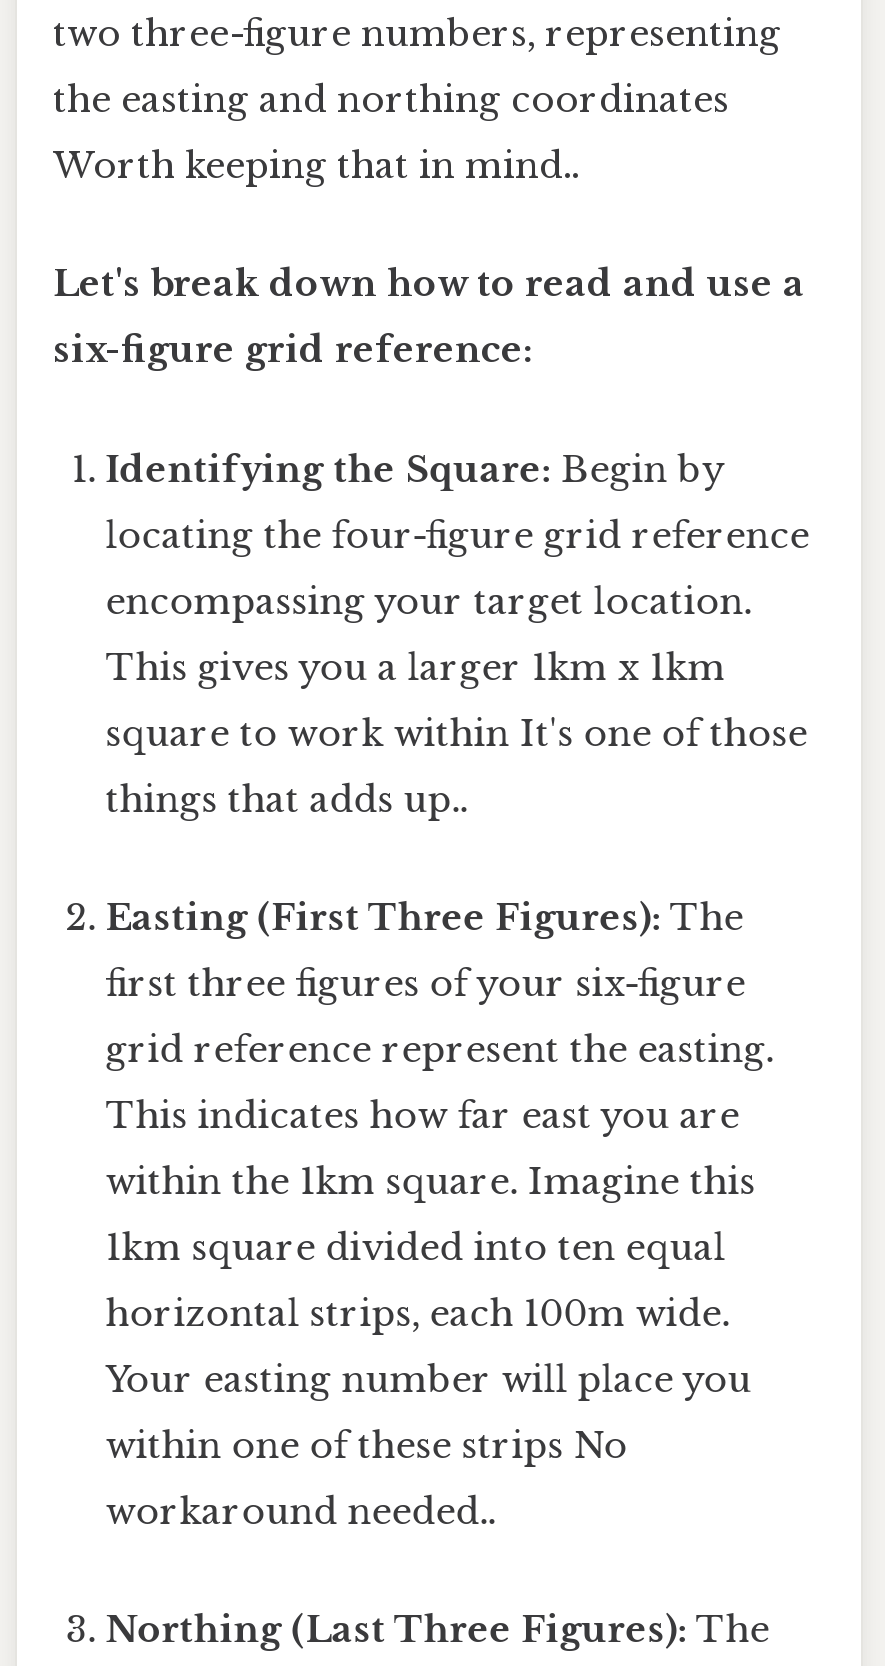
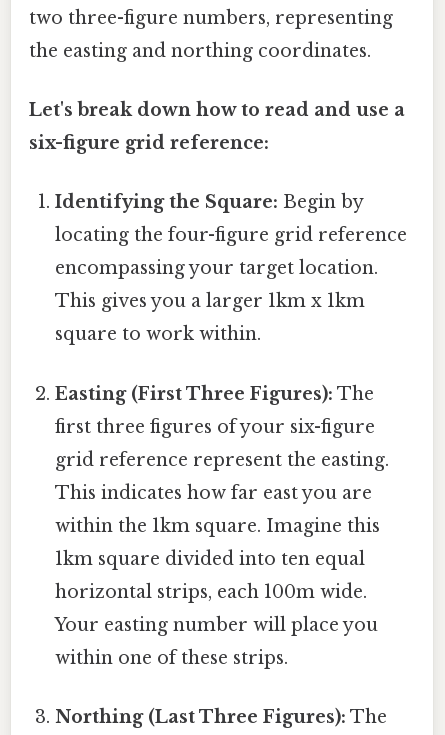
[53,78,729,188] the easting and northing coordinates | Worth keeping that in mind.. -> [29,40,371,62] the easting and northing coordinates.
[105,711,807,821] square to work within It's one of those | things that adds up.. -> [55,323,261,345] square to work within.
[105,1423,627,1533] within one of these strips No | workaround needed.. -> [55,647,288,669] within one of these strips.

